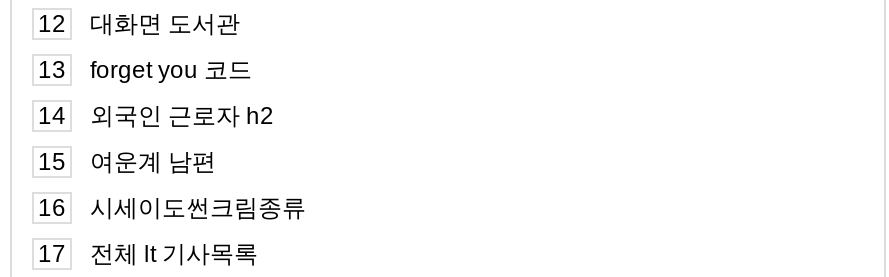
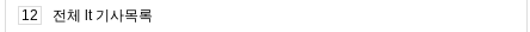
[38,10,306,268] 대화면 도서관 | 13 | forget you 코드 | 14 | 외국인 근로자 h2 | 15 | 여운계 남편 | 16 | 시세이도썬크림종류 | 17 -> none

